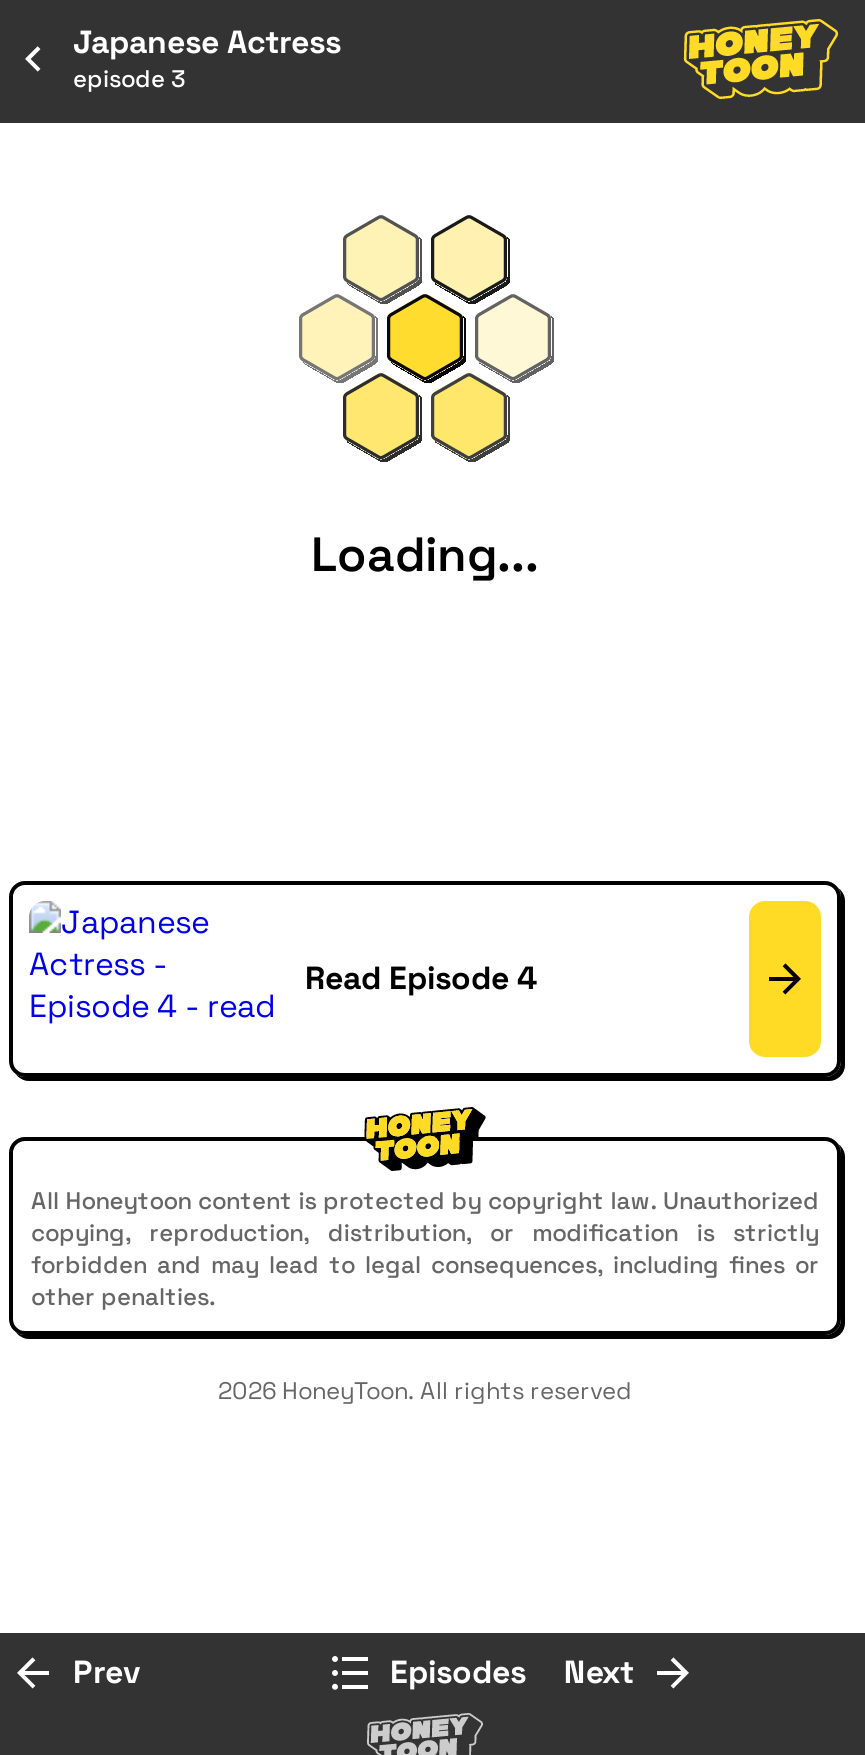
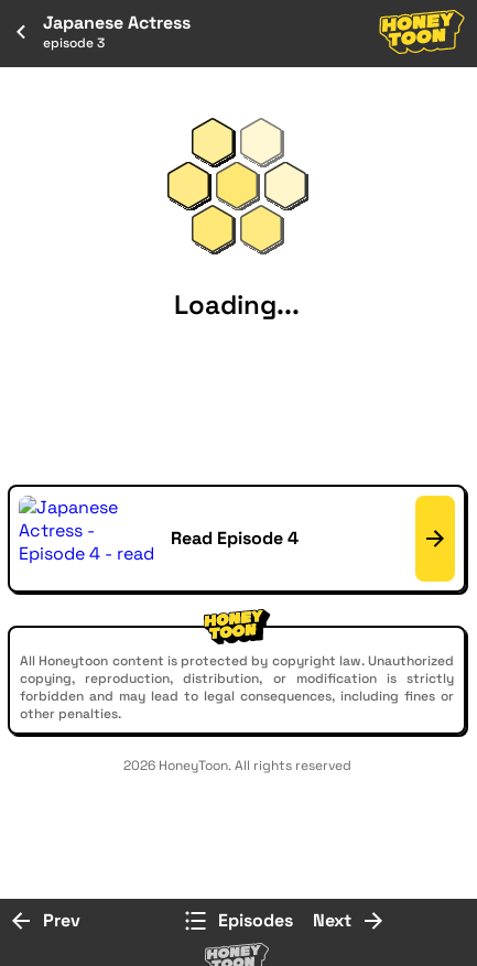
[301,215,509,383] [image] -> [167,119,308,210] [image]

